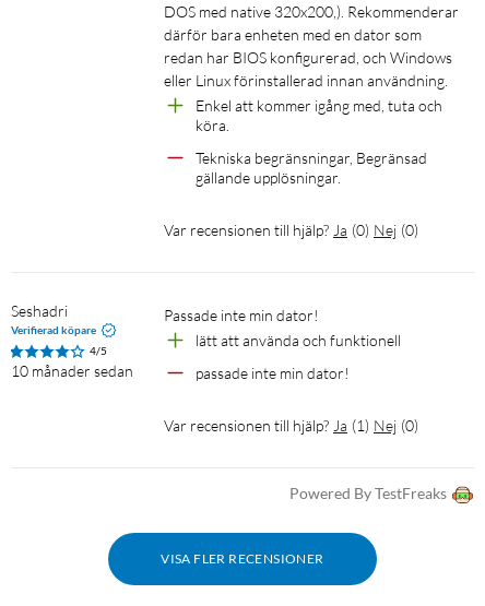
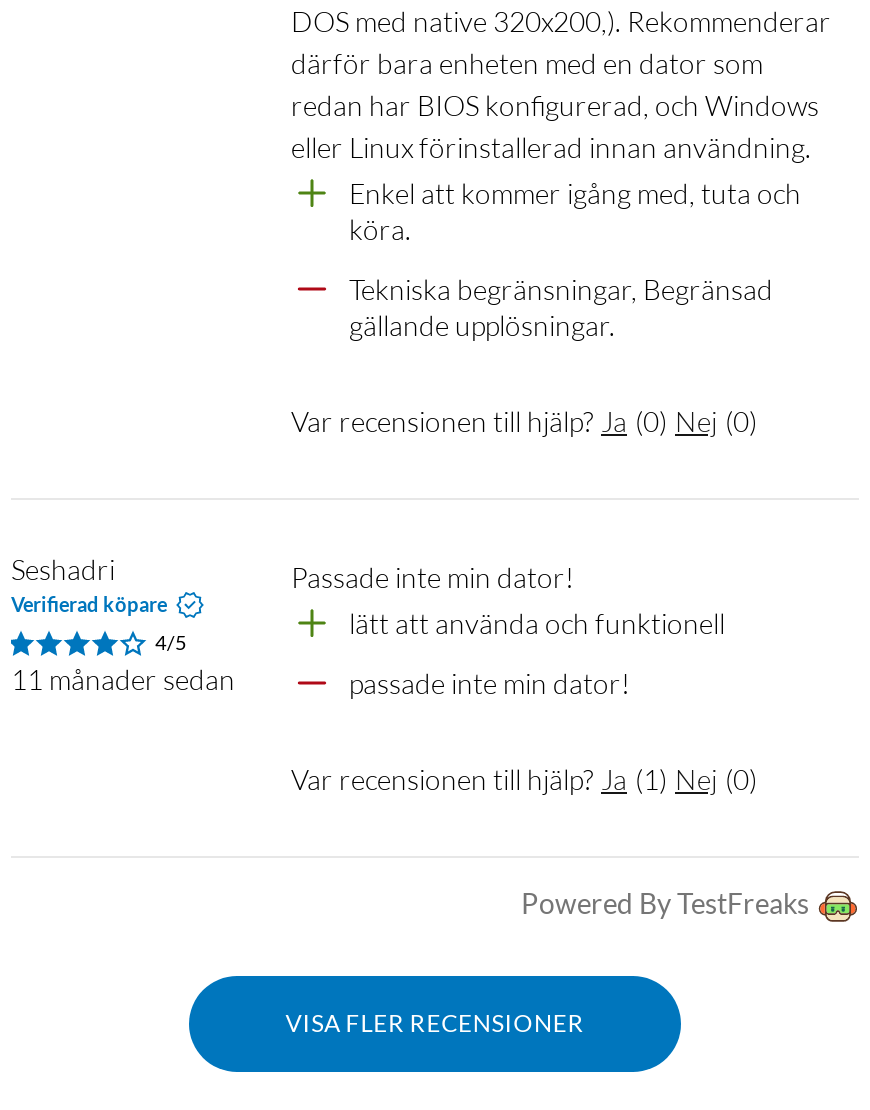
[11,362,133,380] 10 månader sedan -> [11,662,235,696] 11 månader sedan

